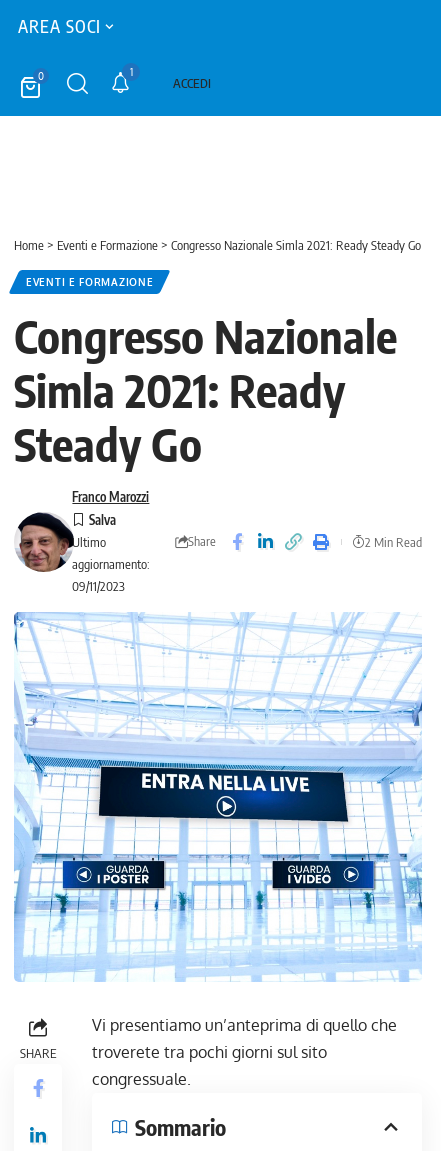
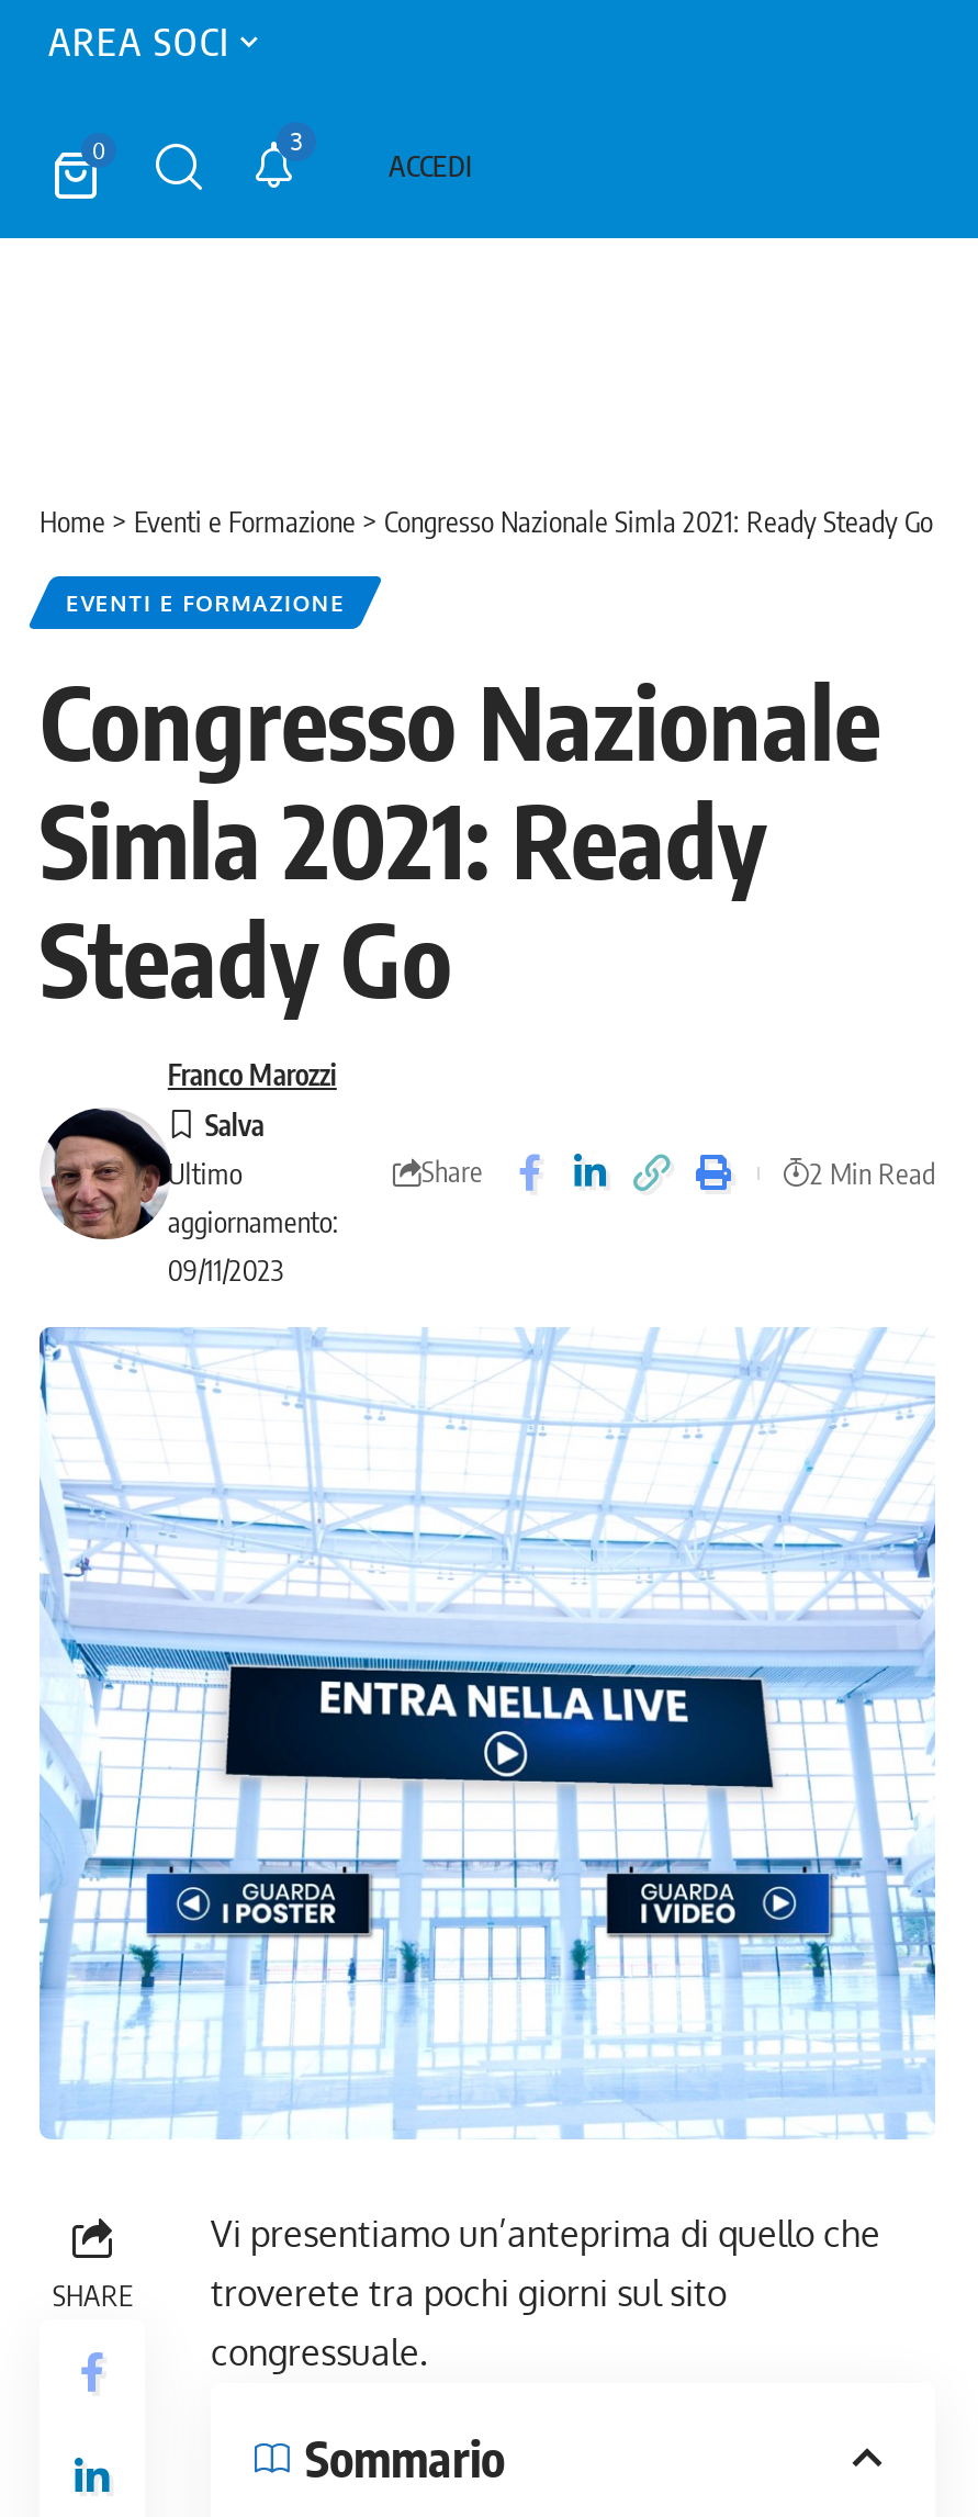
[129,65,132,79] 1 -> [290,126,303,157] 3

